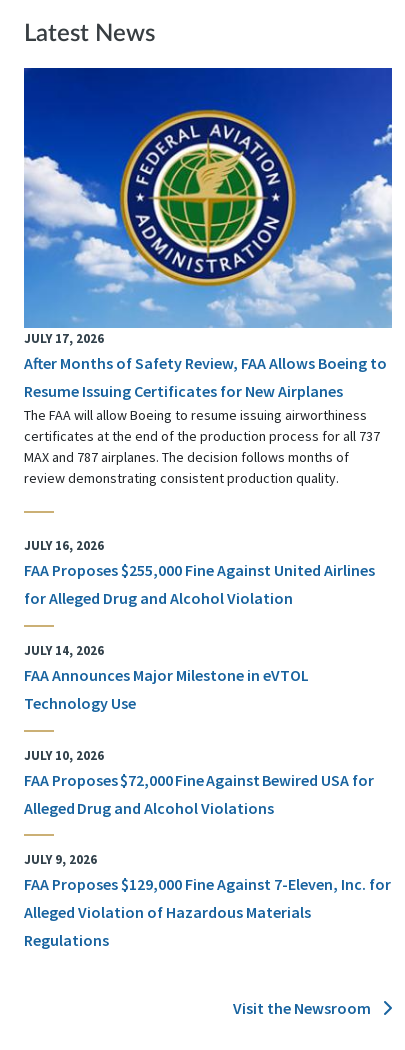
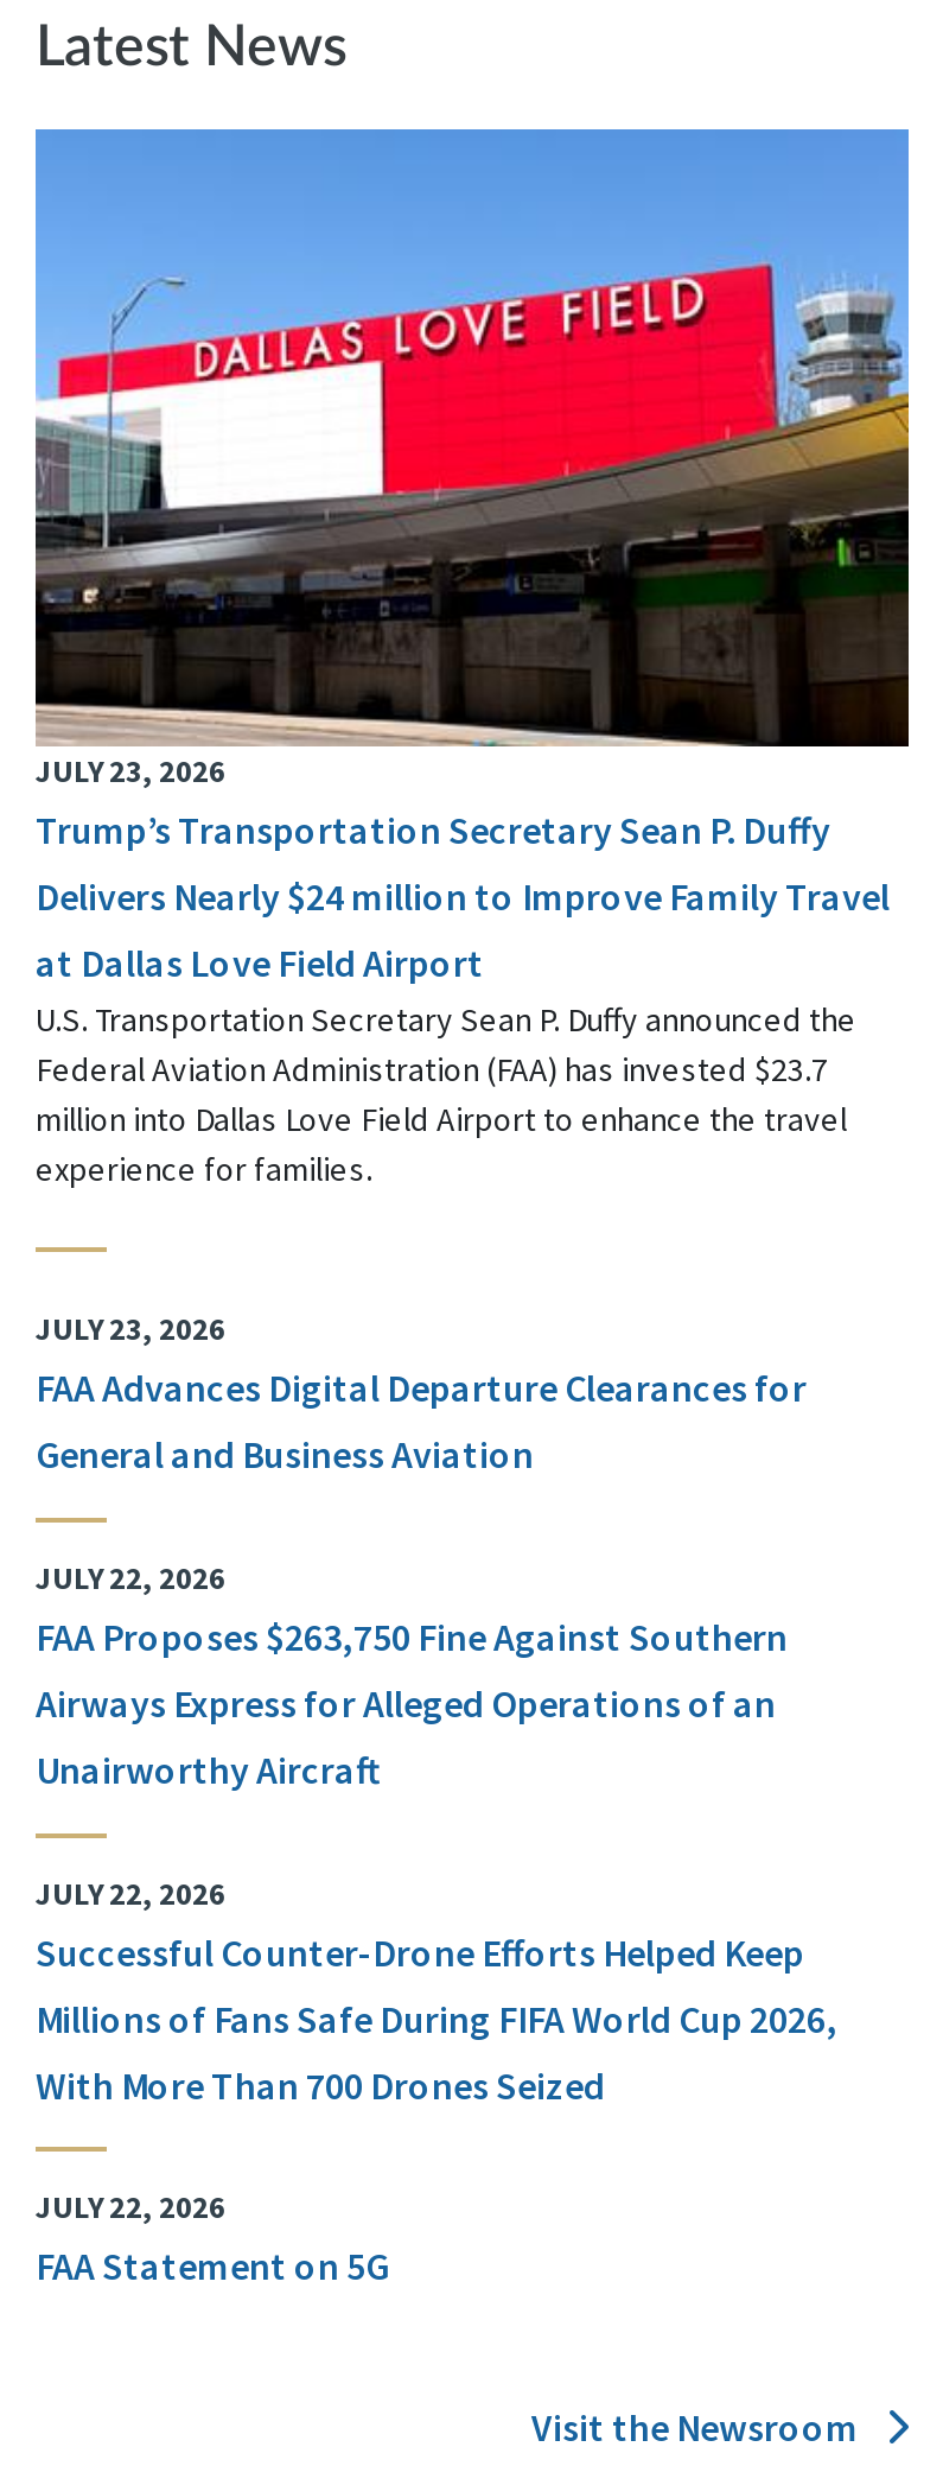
[23,67,393,487] [image] | JULY 17, 2026 | After Months of Safety Review, FAA Allows Boeing to | Resume Issuing Certificates for New Airplanes | The FAA will allow Boeing to resume issuing airworthiness | certificates at the end of the production process for all 737 | MAX and 787 airplanes. The decision follows months of | review demonstrating consistent production quality. -> [33,127,911,1189] [image] | JULY 23, 2026 | Trump’s Transportation Secretary Sean P. Duffy | Delivers Nearly $24 million to Improve Family Travel | at Dallas Love Field Airport | U.S. Transportation Secretary Sean P. Duffy announced the | Federal Aviation Administration (FAA) has invested $23.7 | million into Dallas Love Field Airport to enhance the travel | experience for families.
[24,537,375,608] JULY 16, 2026 | FAA Proposes $255,000 Fine Against United Airlines | for Alleged Drug and Alcohol Violation -> [36,1310,807,1478] JULY 23, 2026 | FAA Advances Digital Departure Clearances for | General and Business Aviation
[24,642,309,713] JULY 14, 2026 | FAA Announces Major Milestone in eVTOL | Technology Use -> [36,1558,788,1793] JULY 22, 2026 | FAA Proposes $263,750 Fine Against Southern | Airways Express for Alleged Operations of an | Unairworthy Aircraft
[24,747,374,818] JULY 10, 2026 | FAA Proposes $72,000 Fine Against Bewired USA for | Alleged Drug and Alcohol Violations -> [36,1873,837,2108] JULY 22, 2026 | Successful Counter-Drone Efforts Helped Keep | Millions of Fans Safe During FIFA World Cup 2026, | With More Than 700 Drones Seized
[24,851,391,950] JULY 9, 2026 | FAA Proposes $129,000 Fine Against 7-Eleven, Inc. for | Alleged Violation of Hazardous Materials | Regulations -> [36,2188,389,2290] JULY 22, 2026 | FAA Statement on 5G

